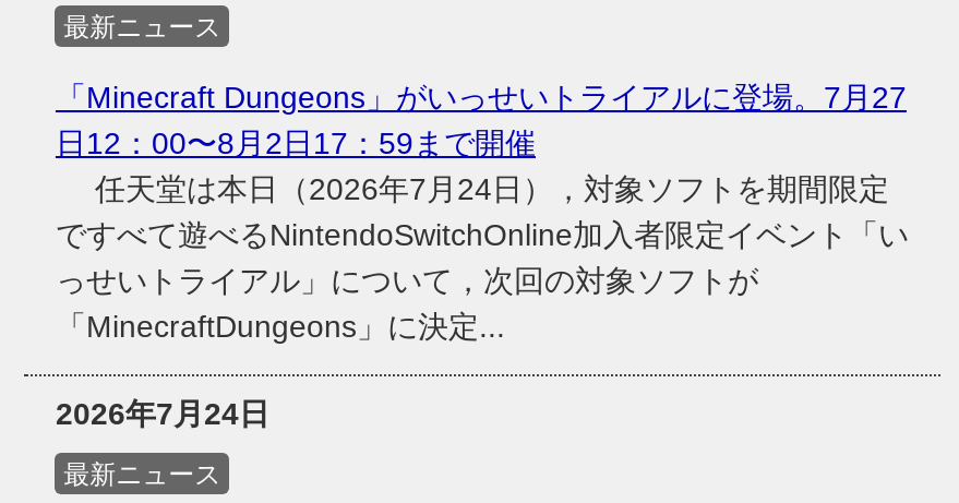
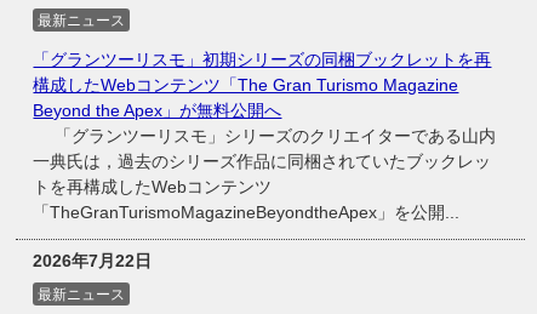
[56,79,909,343] 「Minecraft Dungeons」がいっせいトライアルに登場。7月27 | 日12：00〜8月2日17：59まで開催 | 任天堂は本日（2026年7月24日），対象ソフトを期間限定 | ですべて遊べるNintendoSwitchOnline加入者限定イベント「い | っせいトライアル」について，次回の対象ソフトが | 「MinecraftDungeons」に決定... -> [33,49,496,222] 「グランツーリスモ」初期シリーズの同梱ブックレットを再 | 構成したWebコンテンツ「The Gran Turismo Magazine | Beyond the Apex」が無料公開へ | 「グランツーリスモ」シリーズのクリエイターである山内 | 一典氏は，過去のシリーズ作品に同梱されていたブックレッ | トを再構成したWebコンテンツ | 「TheGranTurismoMagazineBeyondtheApex」を公開...
[56,396,269,431] 2026年7月24日 -> [33,251,152,270] 2026年7月22日

